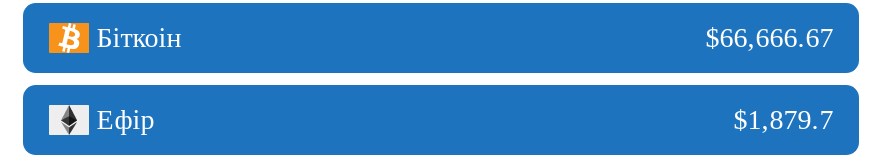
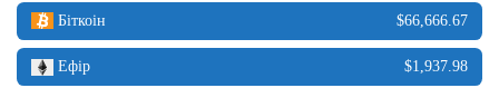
[733,104,833,134] $1,879.7 -> [405,58,468,75] $1,937.98

